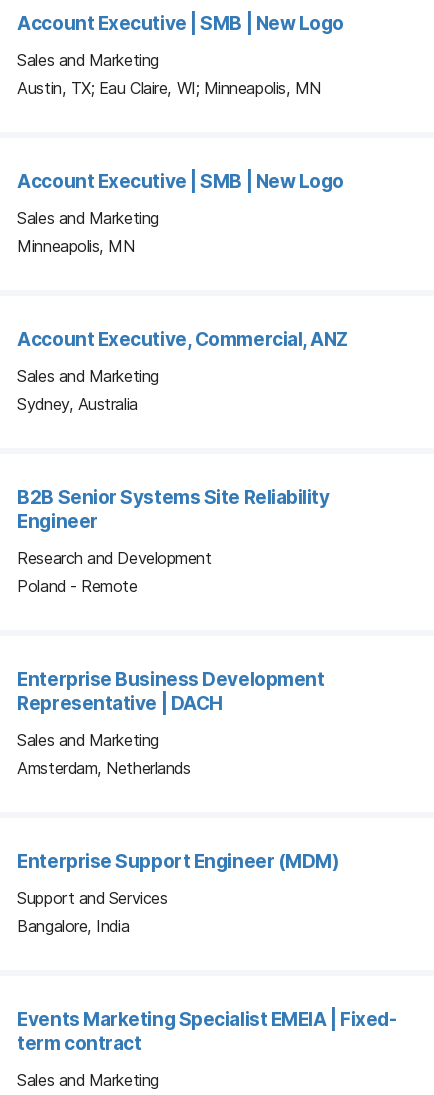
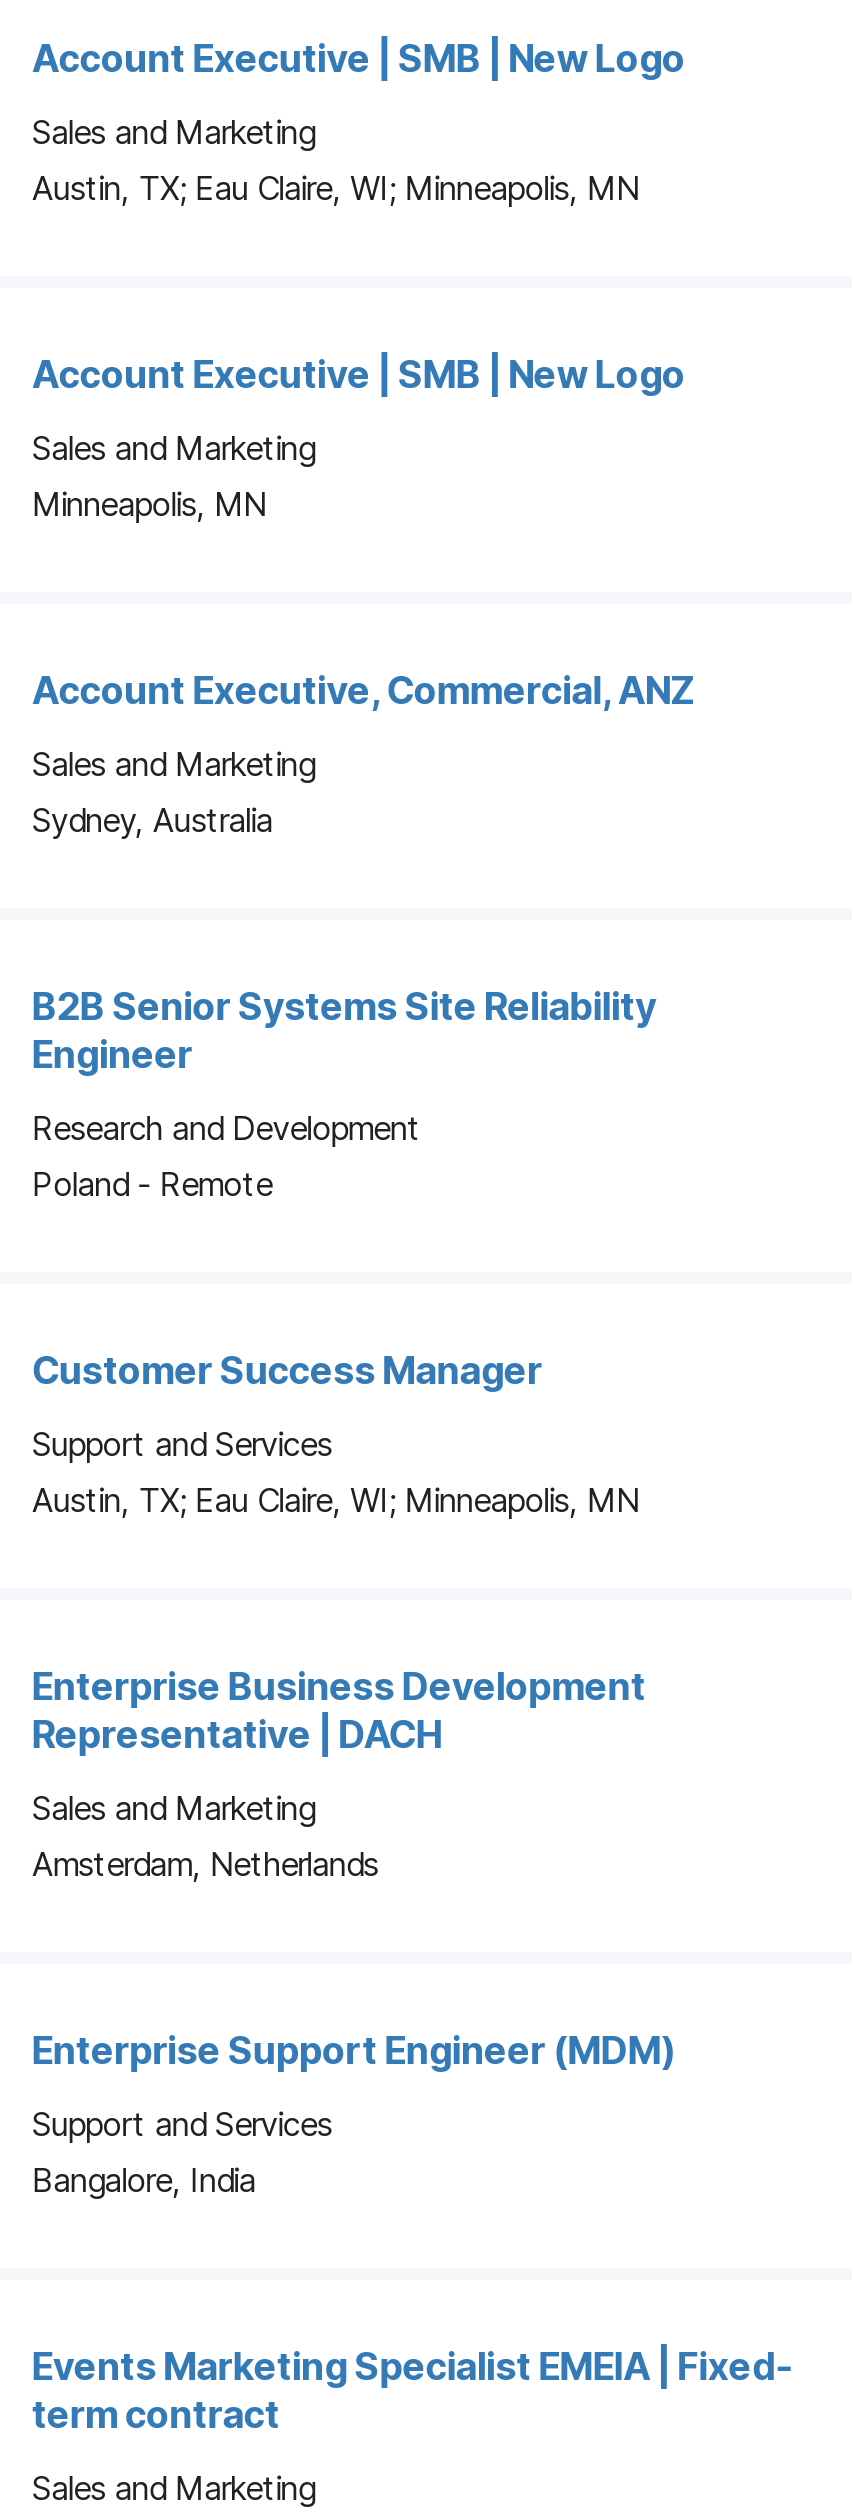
none -> [32,1348,639,1520] Customer Success Manager | Support and Services | Austin, TX; Eau Claire, WI; Minneapolis, MN

